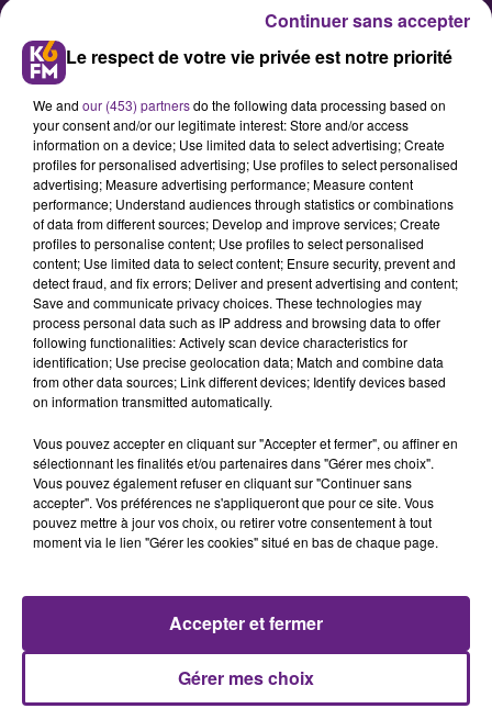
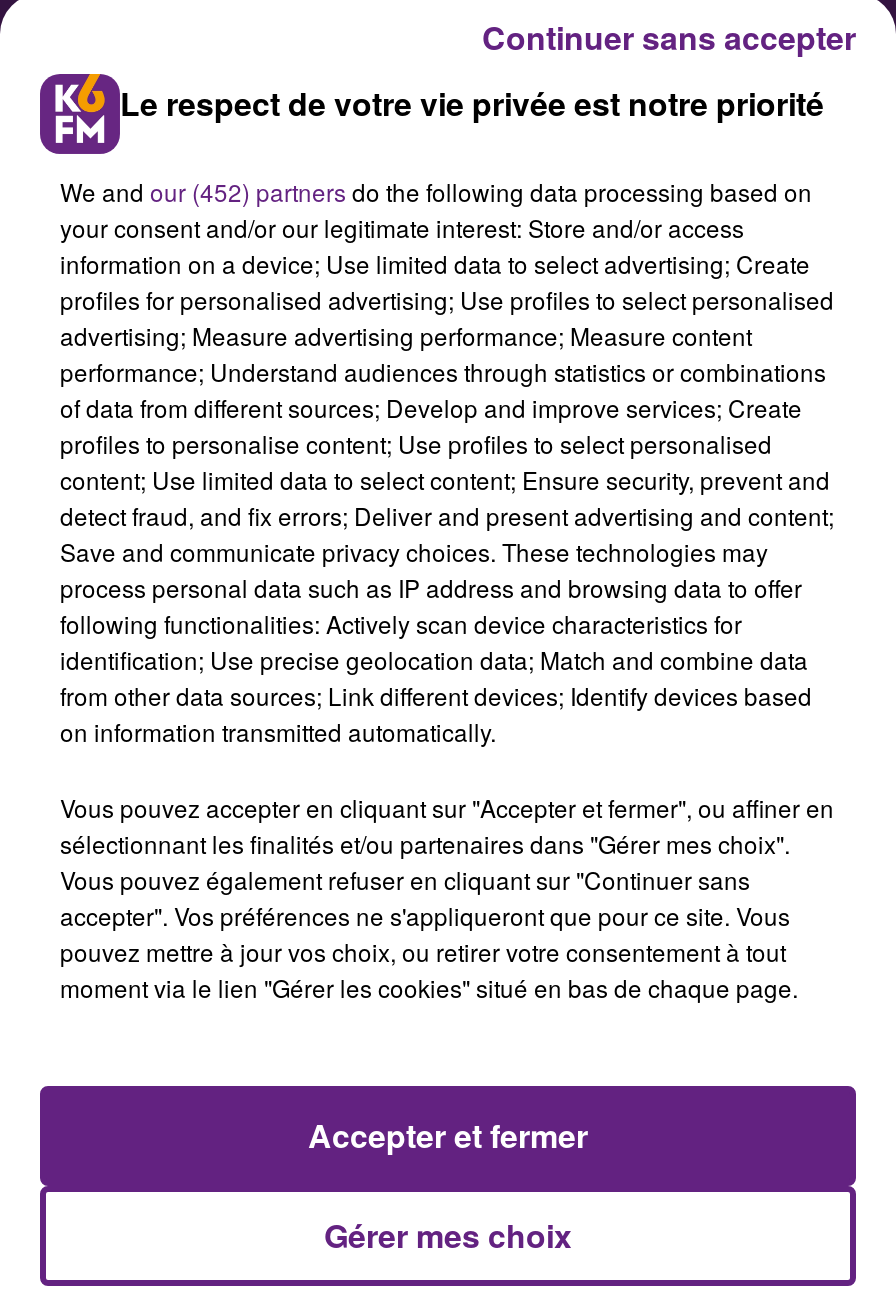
[33,95,446,114] We and our (453) partners do the following data processing based on -> [60,174,812,208] We and our (452) partners do the following data processing based on

